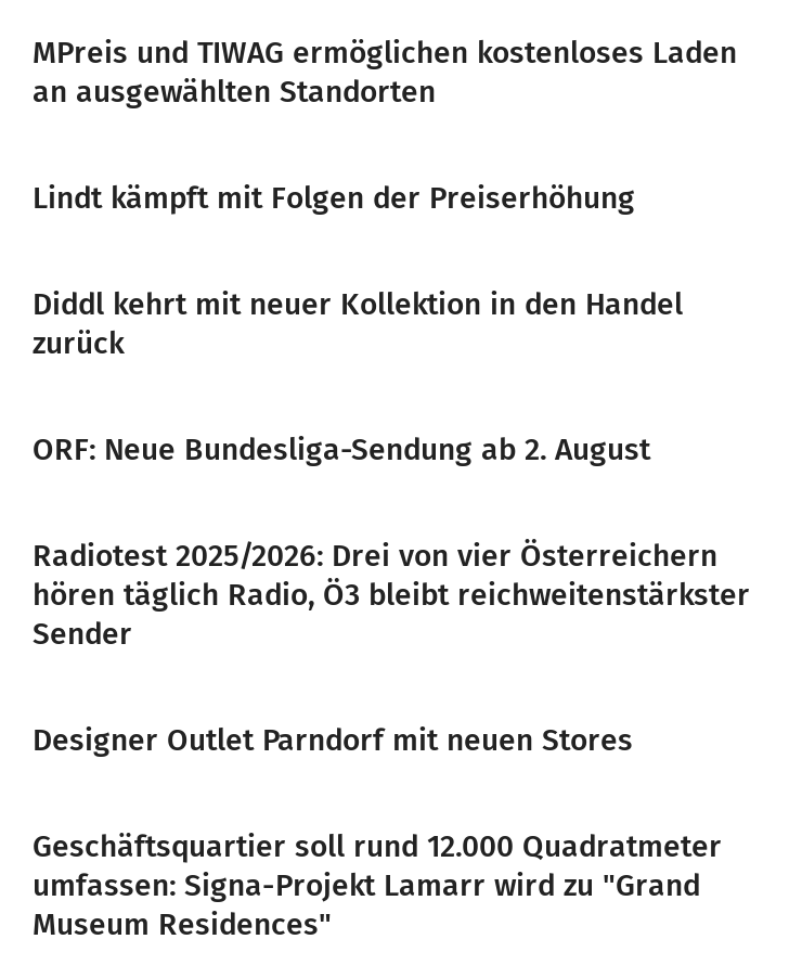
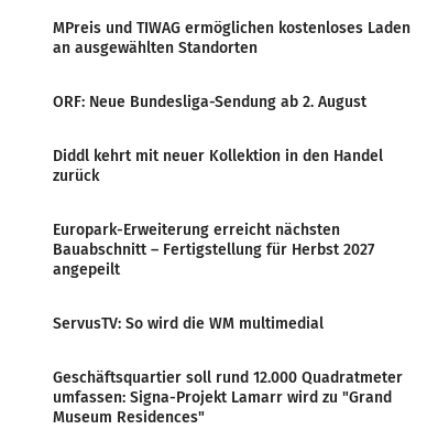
[33,180,635,217] Lindt kämpft mit Folgen der Preiserhöhung -> none
moved [33,432,650,468] -> [53,93,366,111]: ORF: Neue Bundesliga-Sendung ab 2. August
[33,538,750,759] Radiotest 2025/2026: Drei von vier Österreichern | hören täglich Radio, Ö3 bleibt reichweitenstärkster | Sender | Designer Outlet Parndorf mit neuen Stores -> [53,221,374,333] Europark-Erweiterung erreicht nächsten | Bauabschnitt – Fertigstellung für Herbst 2027 | angepeilt | ServusTV: So wird die WM multimedial

